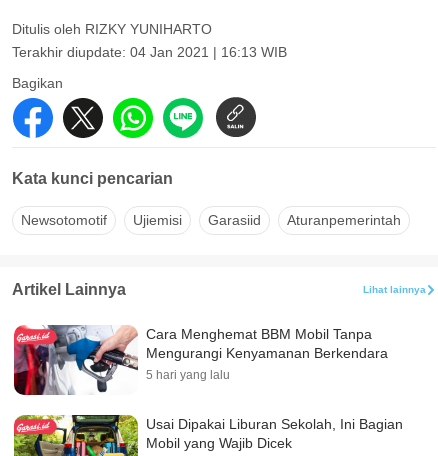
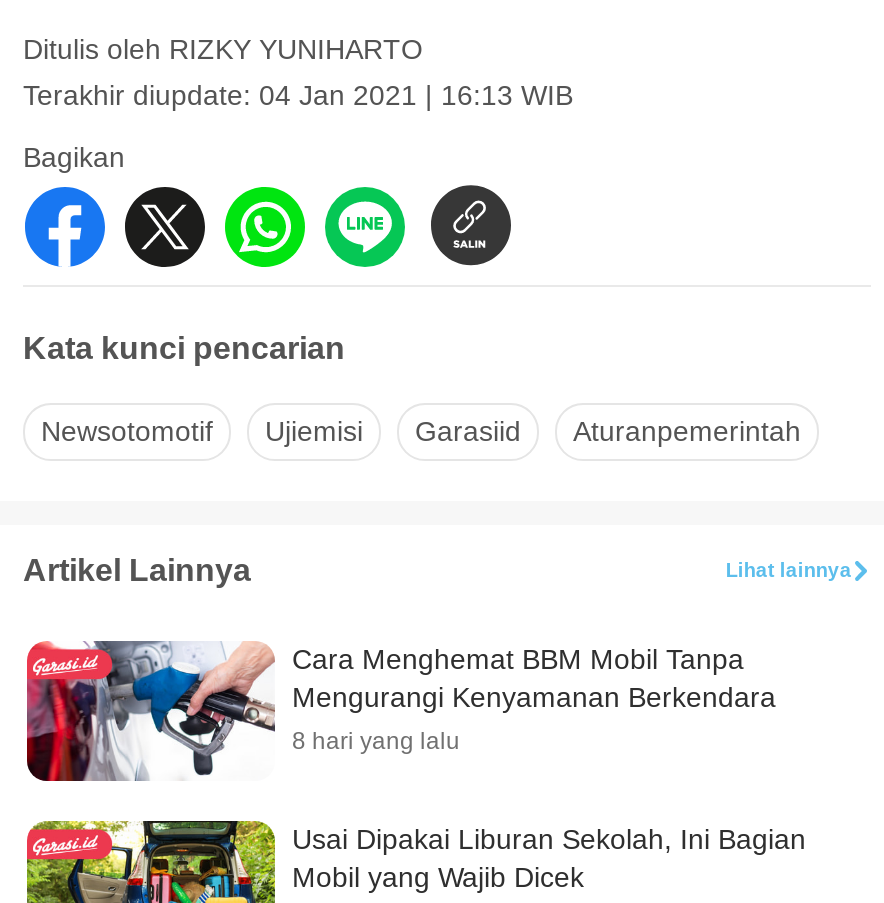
[146,368,230,382] 5 hari yang lalu -> [292,726,460,754] 8 hari yang lalu

